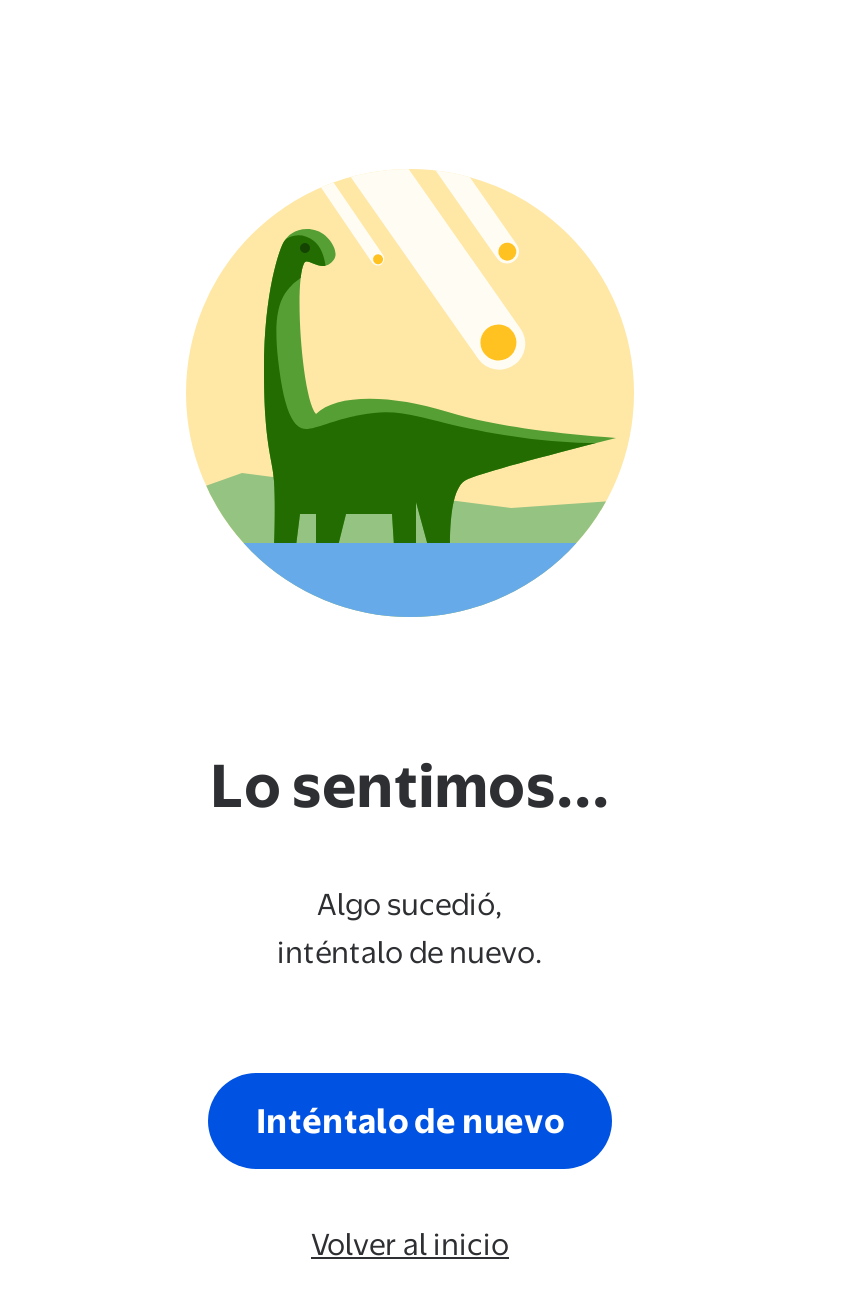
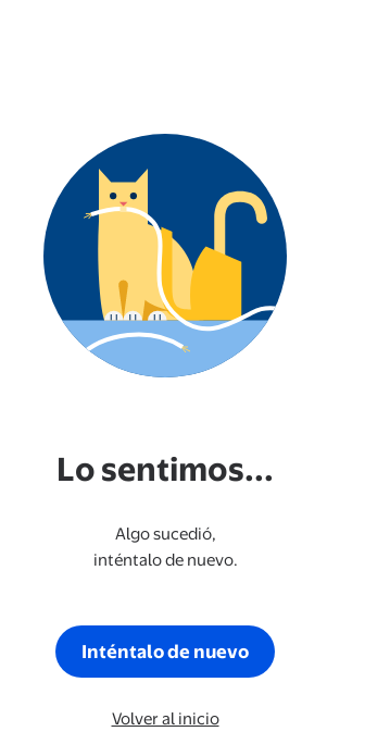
[186,169,634,571] [image] -> [42,133,288,354] [image]

